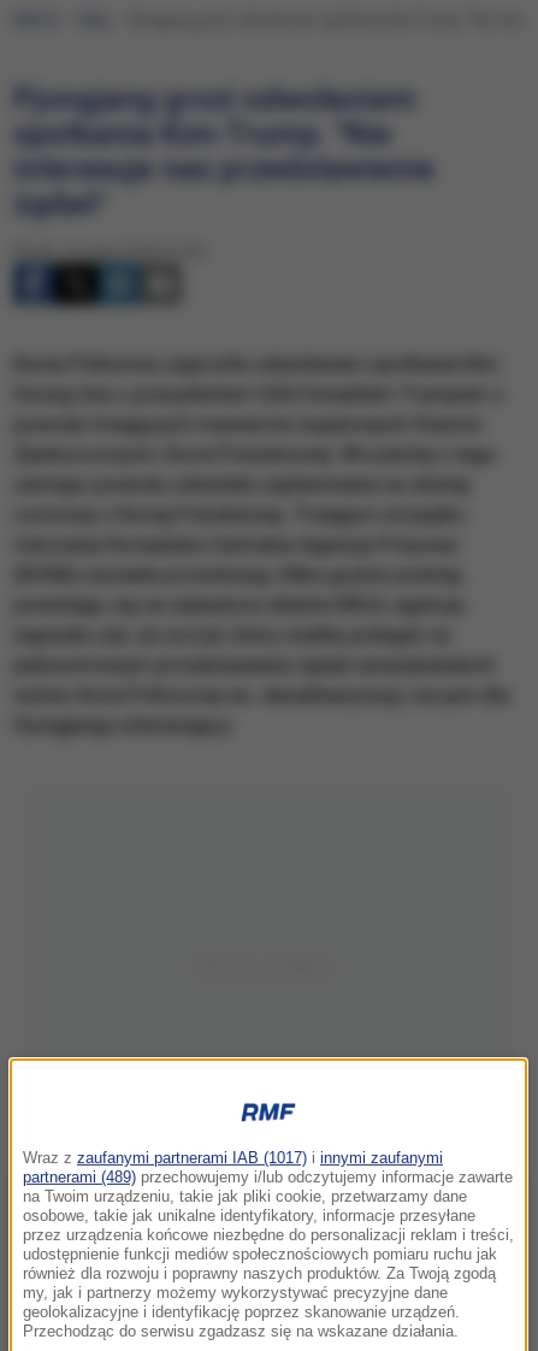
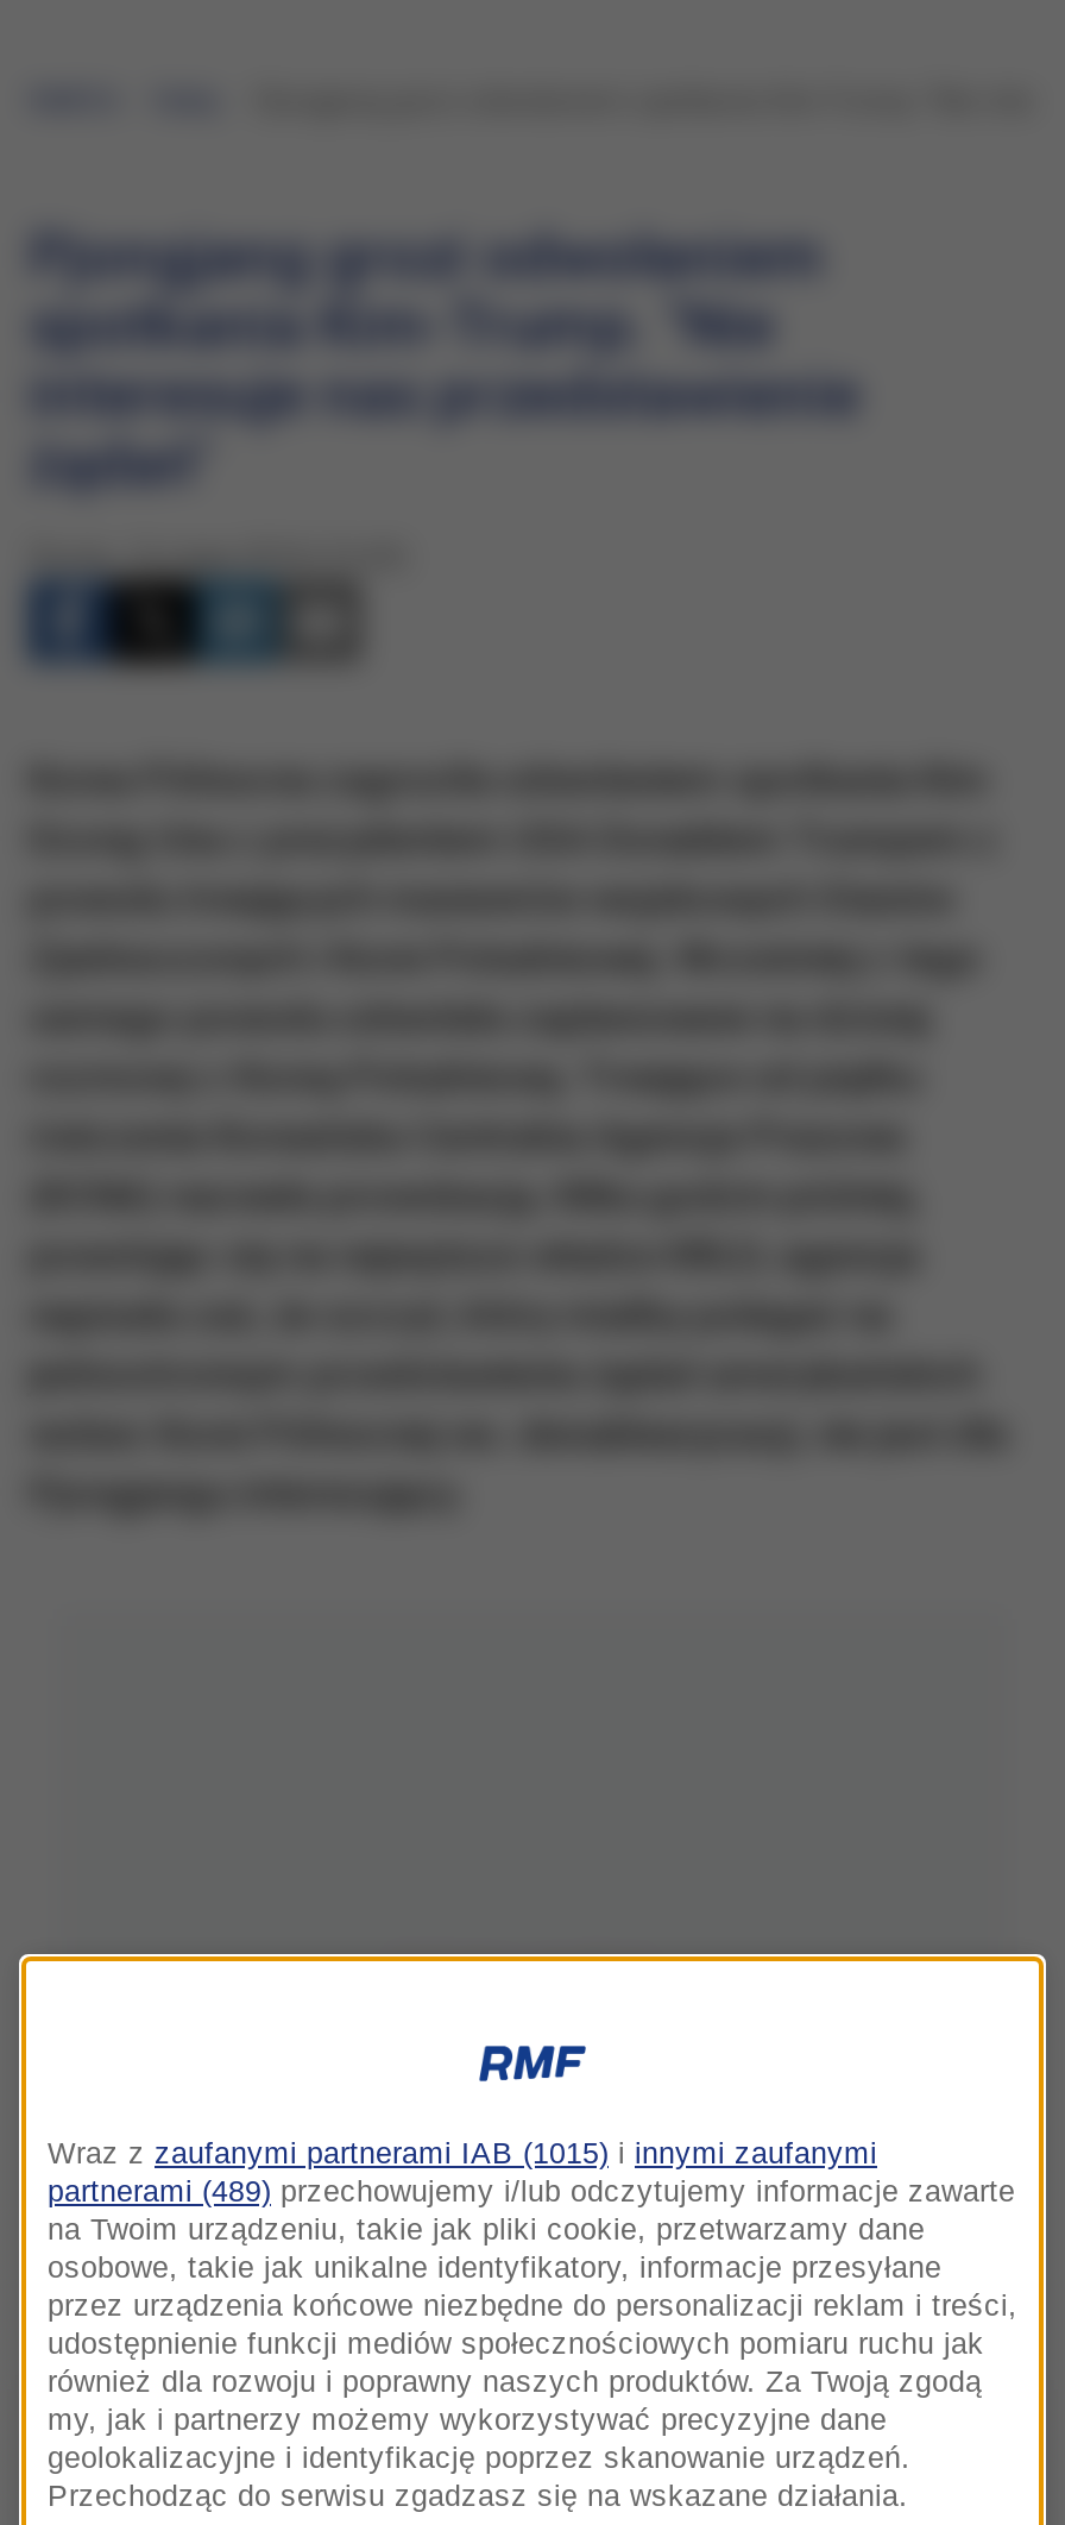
[23,1149,443,1166] Wraz z zaufanymi partnerami IAB (1017) i innymi zaufanymi -> [48,2137,877,2171] Wraz z zaufanymi partnerami IAB (1015) i innymi zaufanymi

